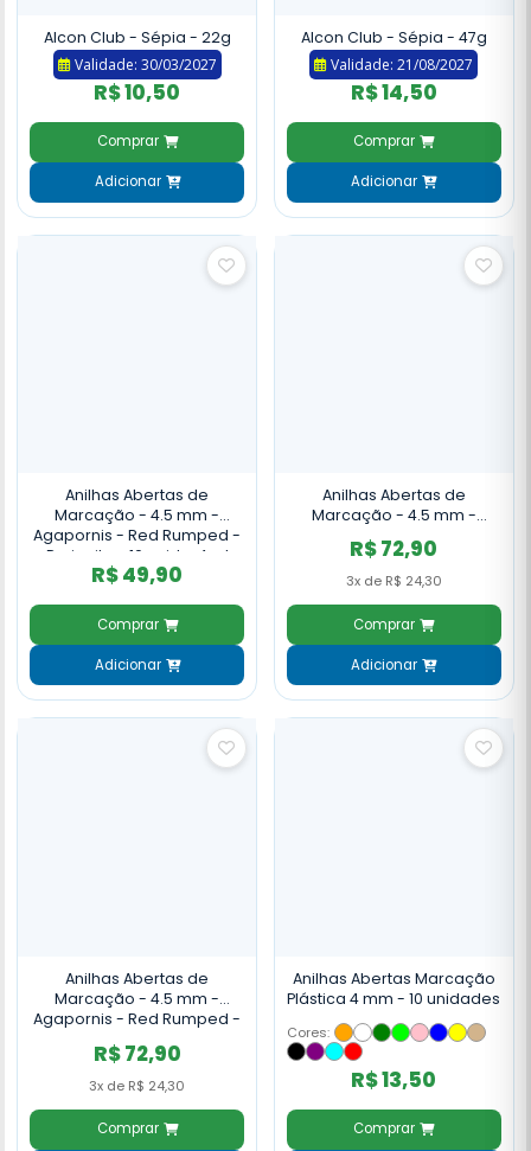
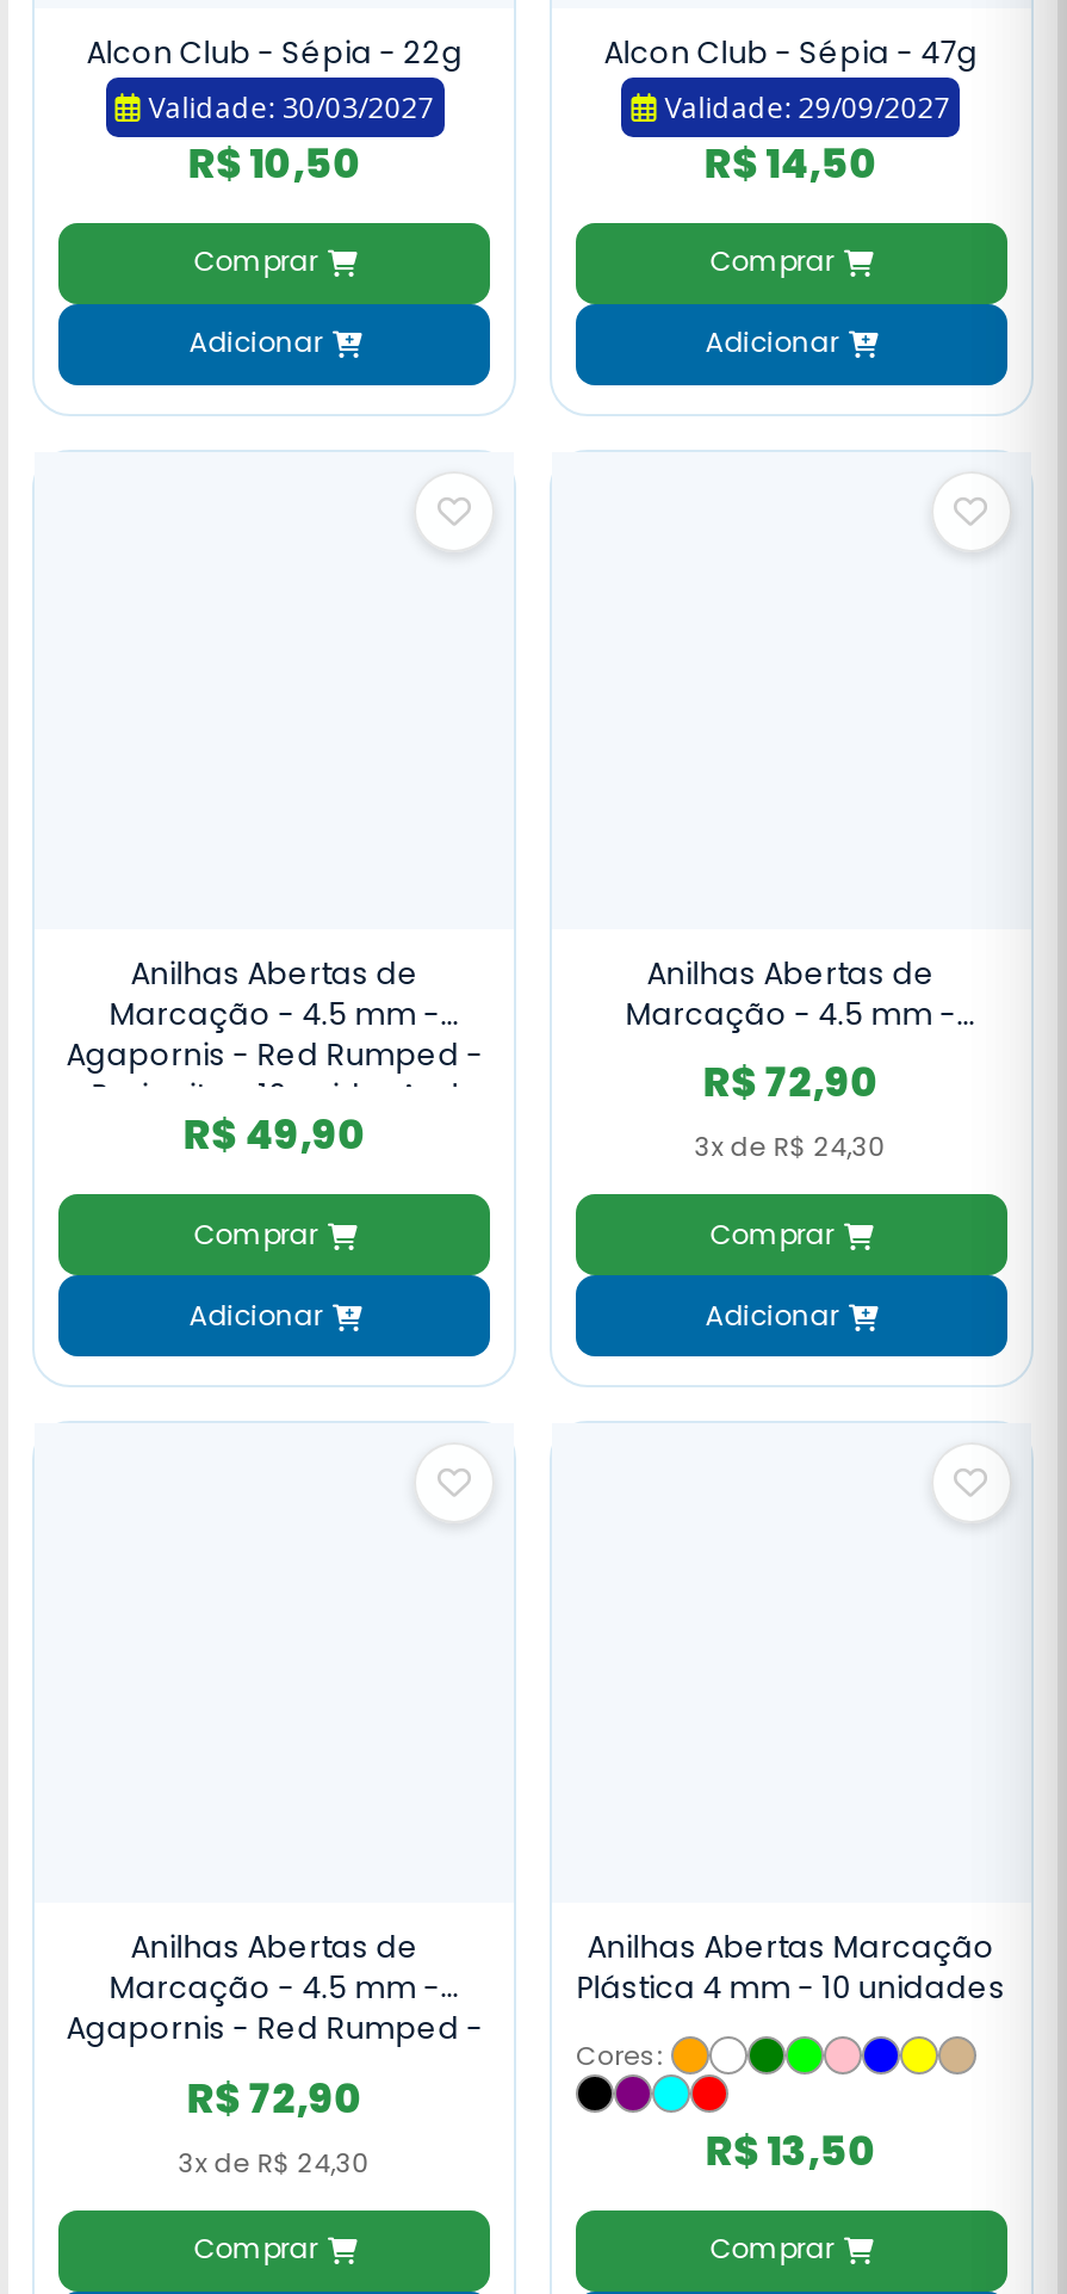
[327,54,473,74] Validade: 21/08/2027 -> [657,86,951,126] Validade: 29/09/2027

